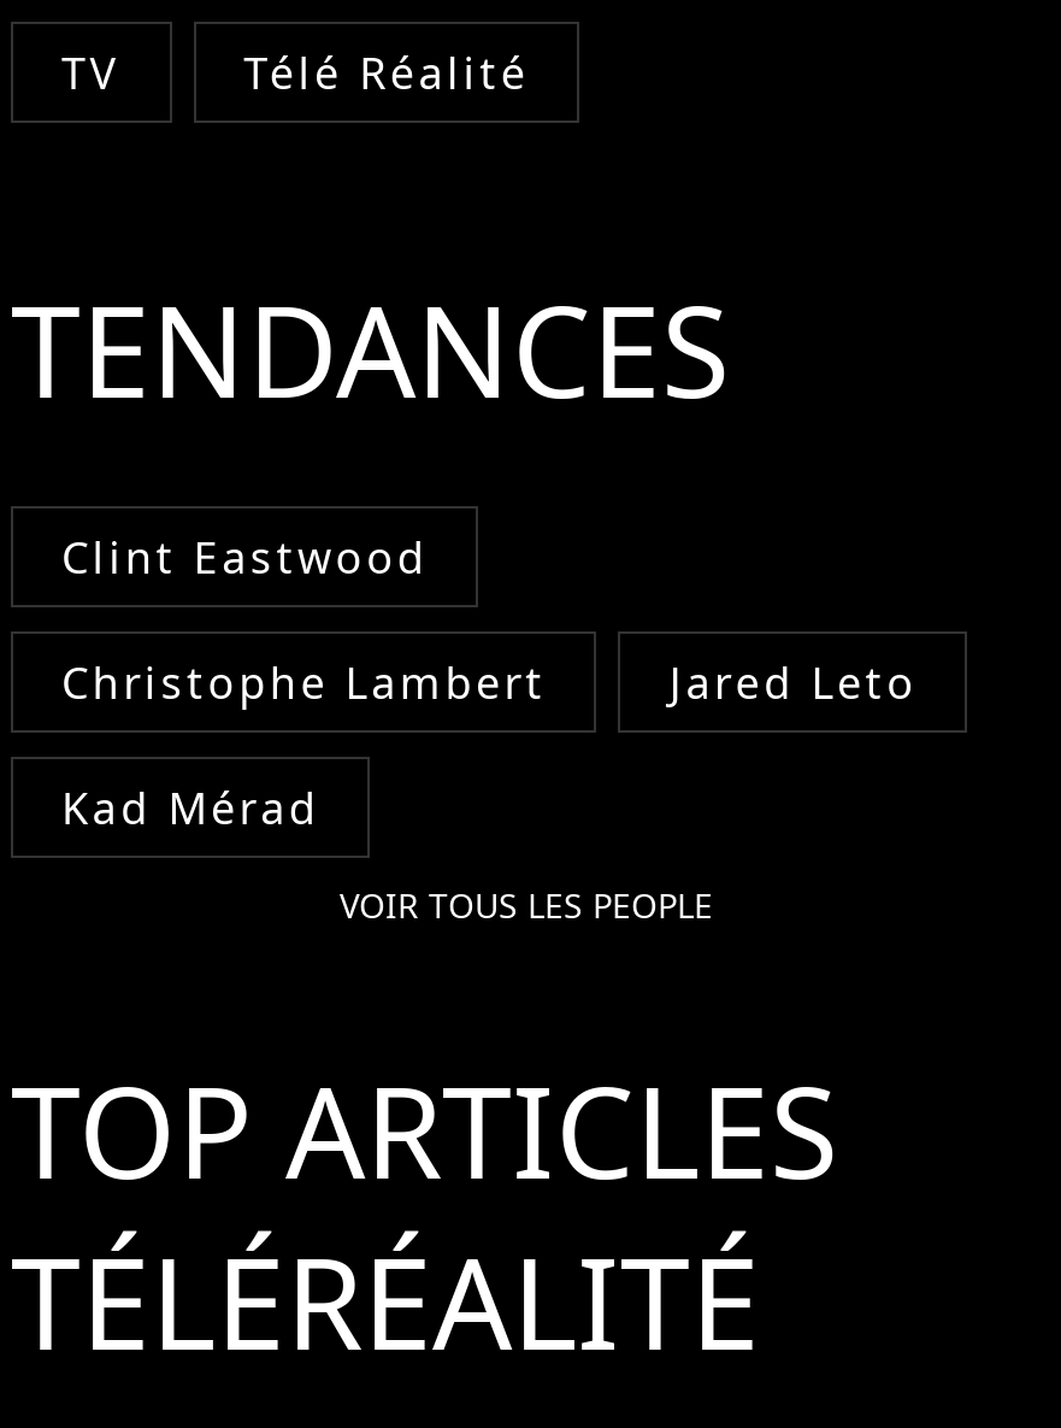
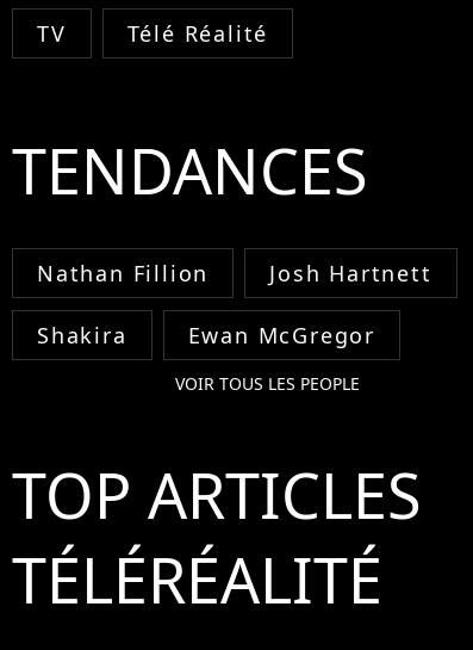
[61,527,917,836] Clint Eastwood | Christophe Lambert | Jared Leto | Kad Mérad -> [37,259,432,349] Nathan Fillion | Josh Hartnett | Shakira | Ewan McGregor

